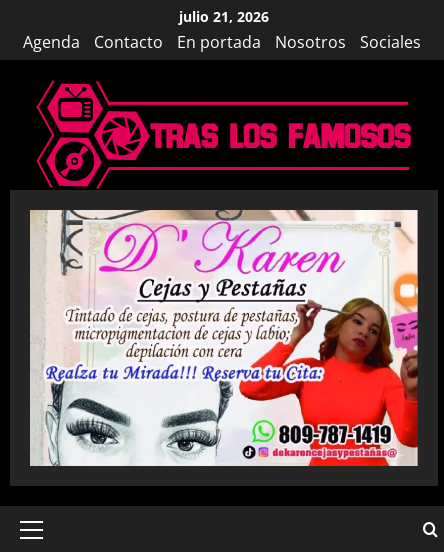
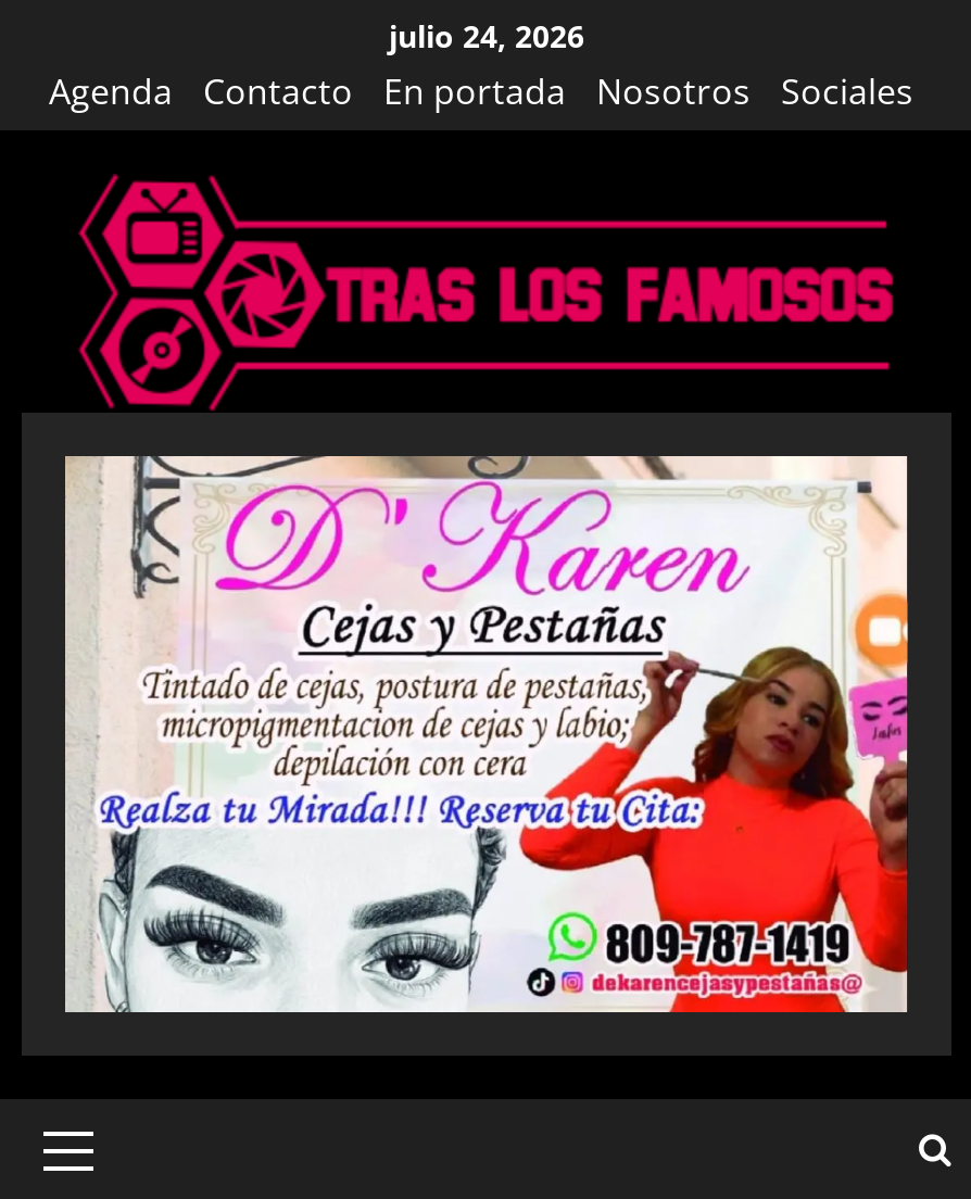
[179,7,269,26] julio 21, 2026 -> [389,15,584,56] julio 24, 2026

